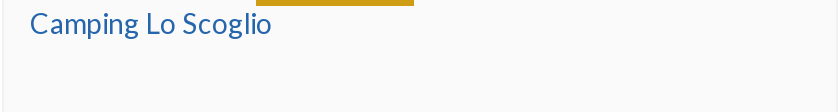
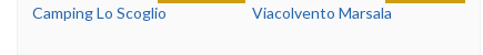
none -> [252,3,392,22] Viacolvento Marsala

